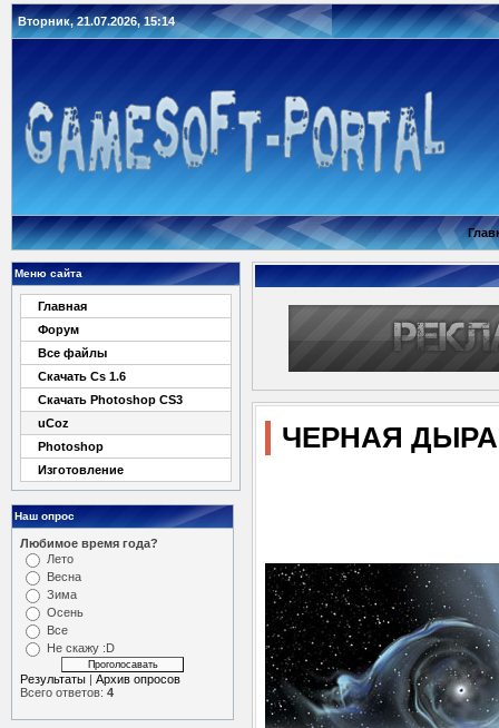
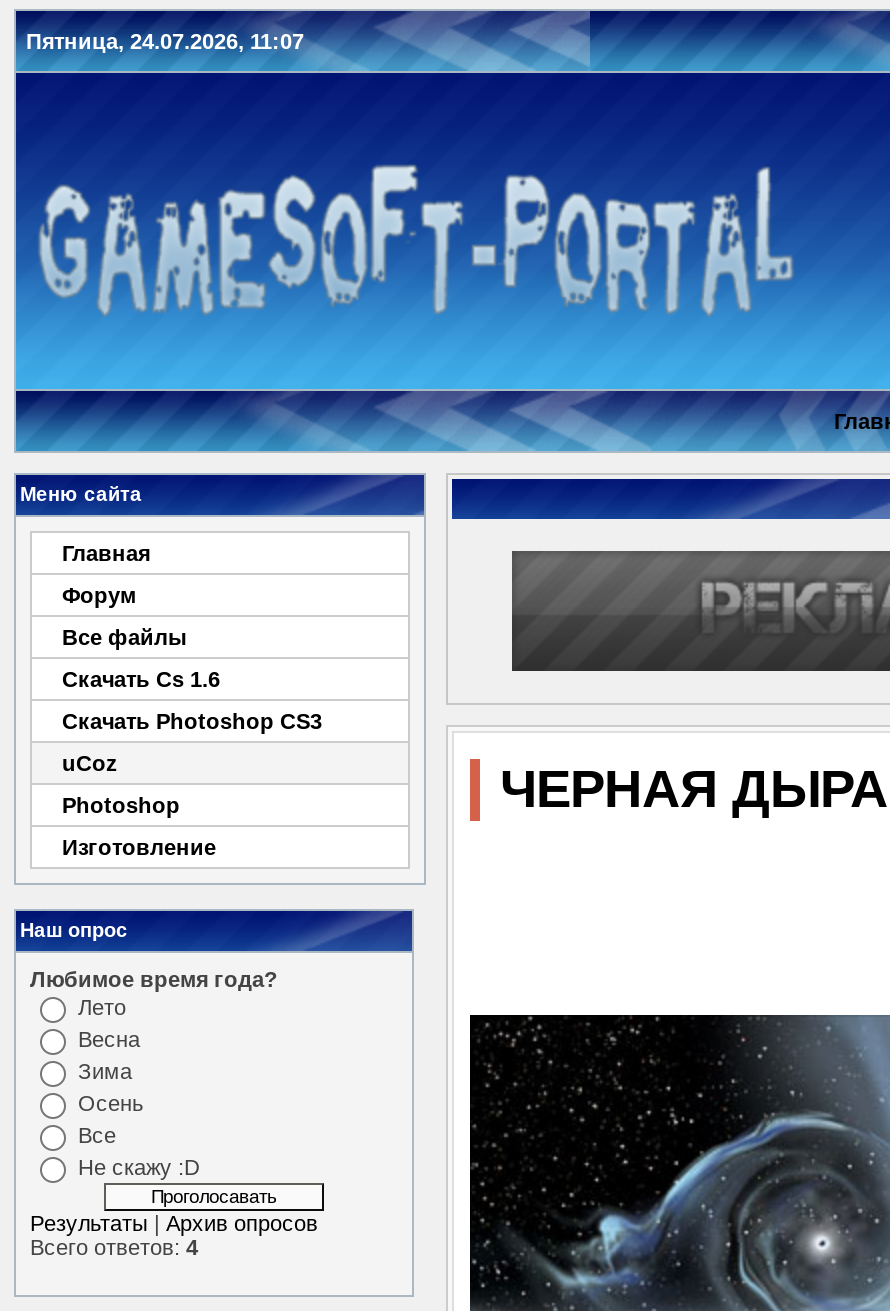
[18,14,175,28] Вторник, 21.07.2026, 15:14 -> [26,29,304,53] Пятница, 24.07.2026, 11:07

